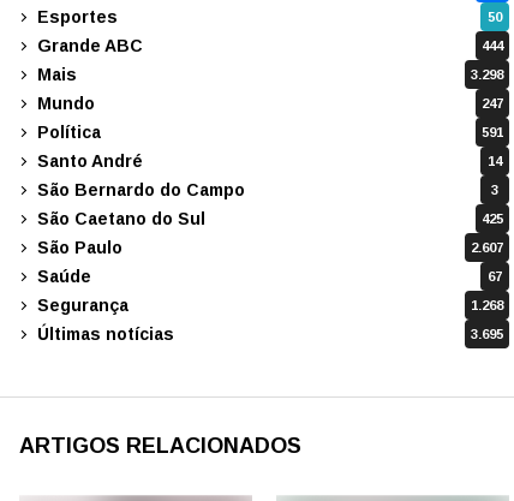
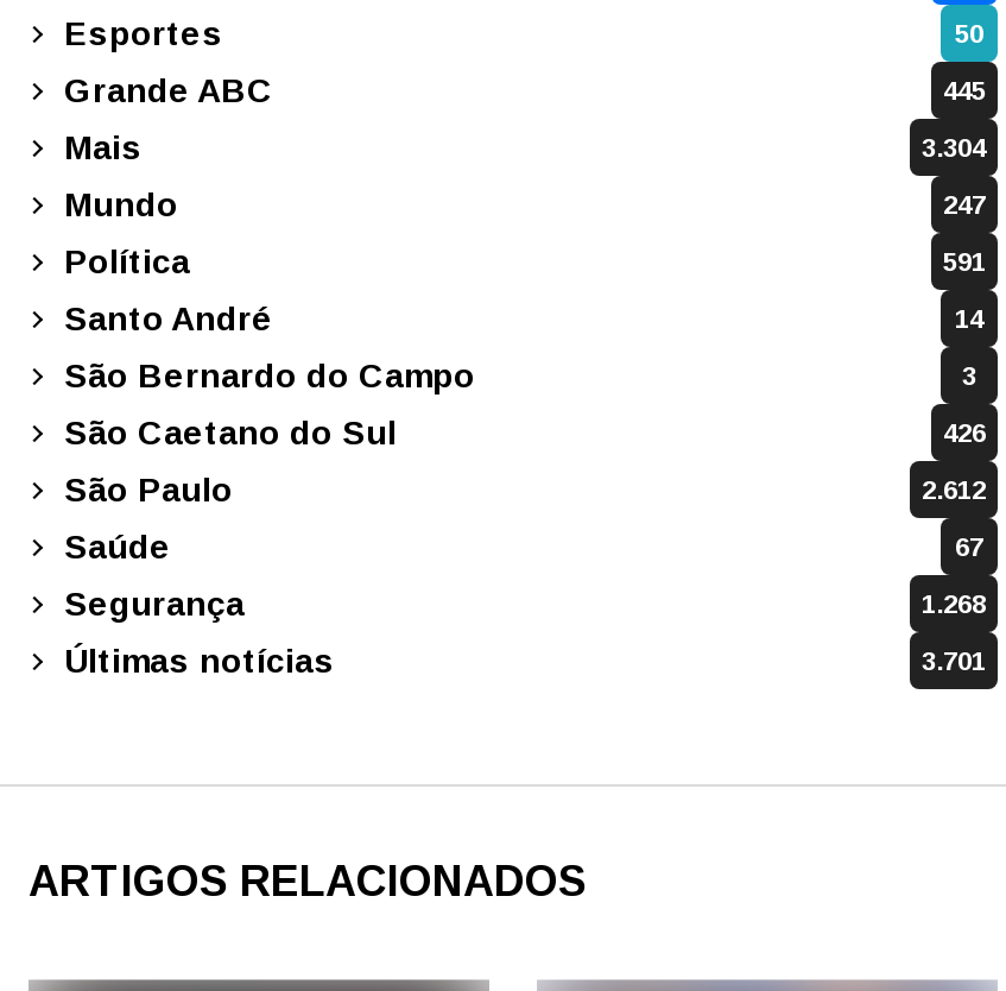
[482,39,503,53] 444 -> [943,77,986,105] 445
[471,68,503,82] 3.298 -> [922,134,986,162] 3.304
[482,212,503,226] 425 -> [943,419,986,447] 426
[471,241,503,255] 2.607 -> [922,476,986,505] 2.612
[471,327,503,342] 3.695 -> [922,647,986,676] 3.701

